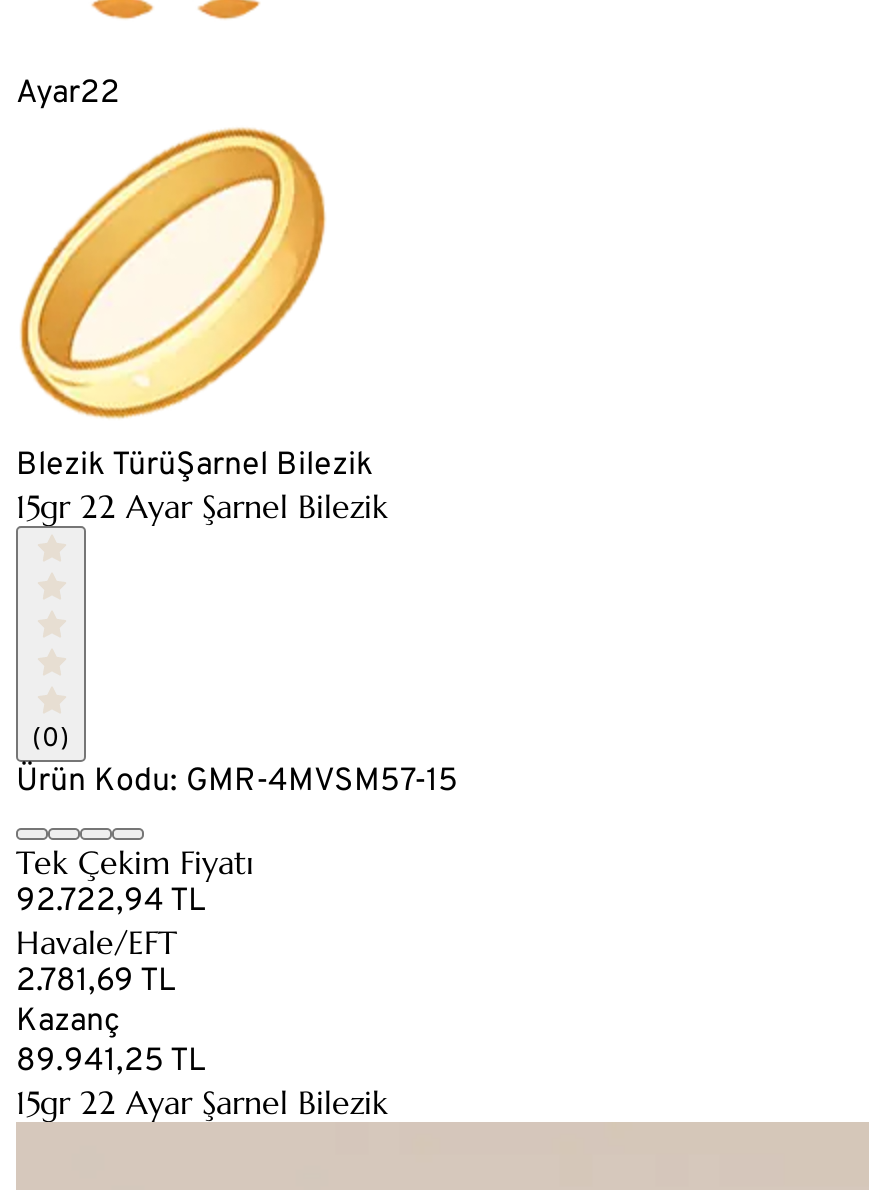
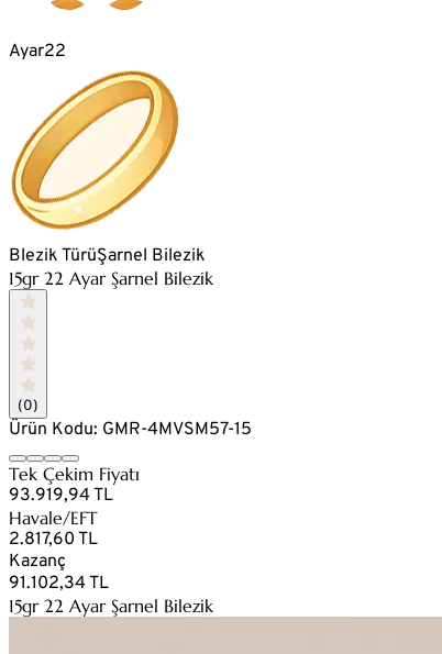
[16,882,206,922] 92.722,94 TL -> [9,485,113,507] 93.919,94 TL
[16,962,176,1002] 2.781,69 TL -> [9,529,98,551] 2.817,60 TL
[16,1042,206,1082] 89.941,25 TL -> [9,573,109,595] 91.102,34 TL

